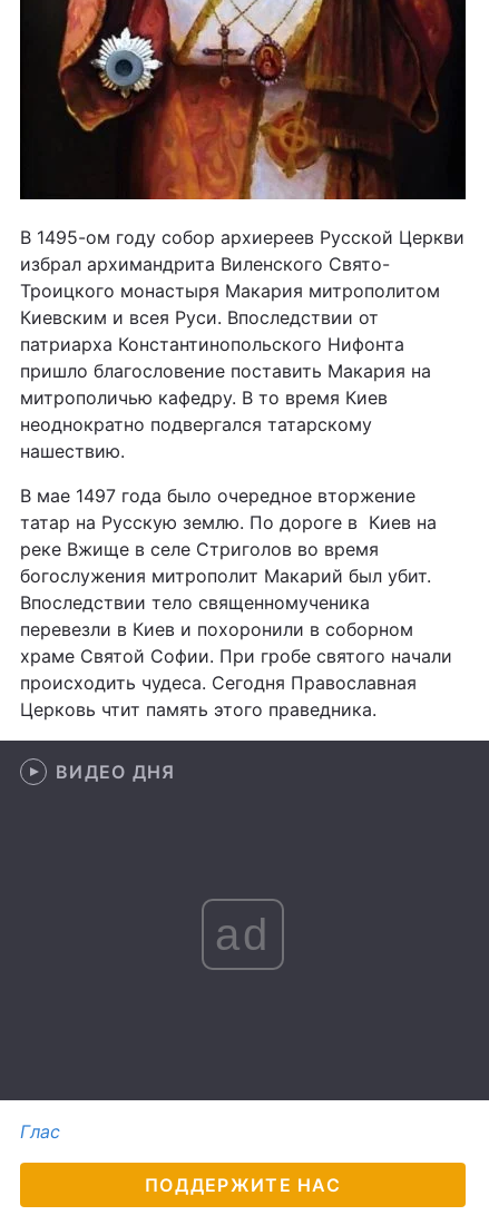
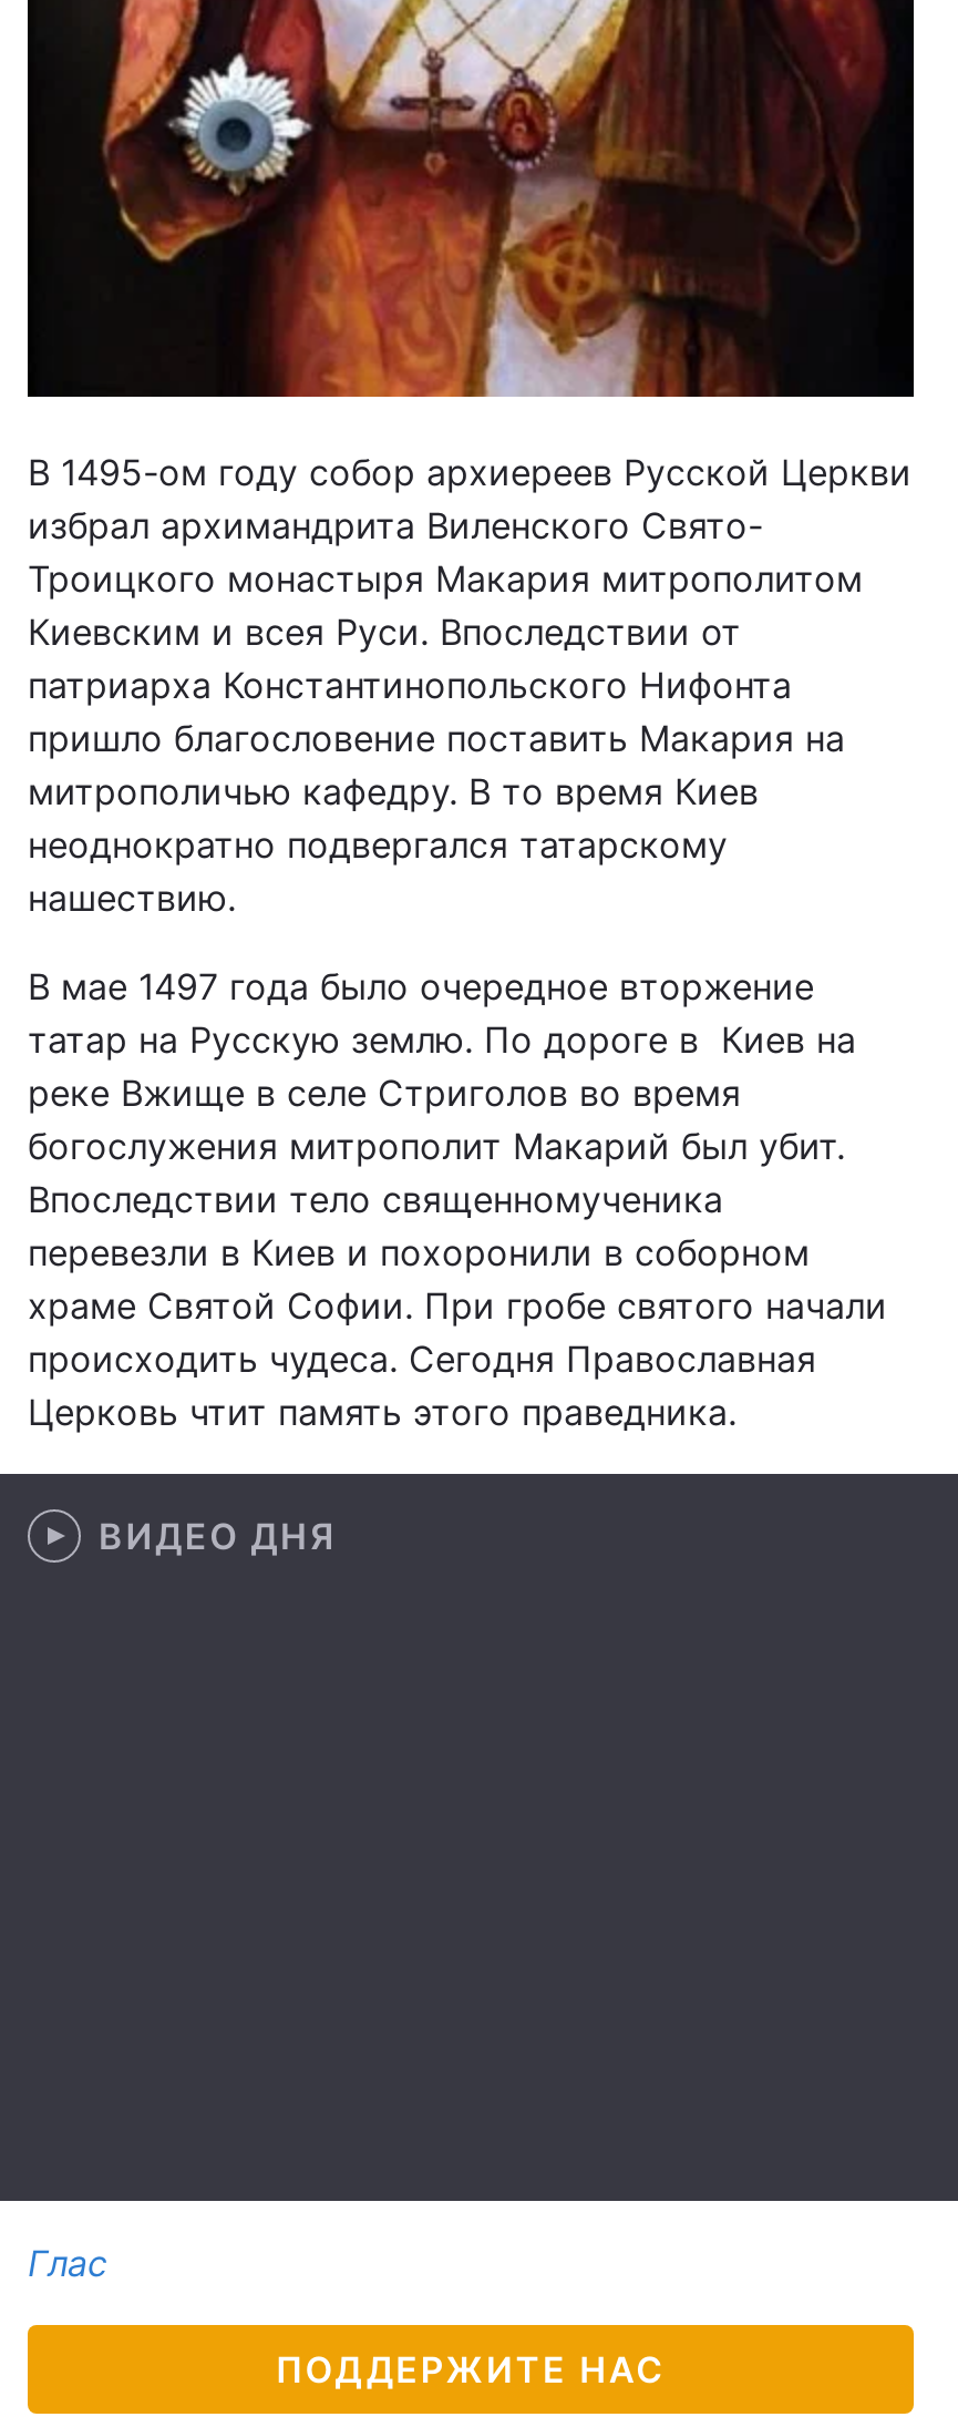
[215,909,271,958] ad -> none

